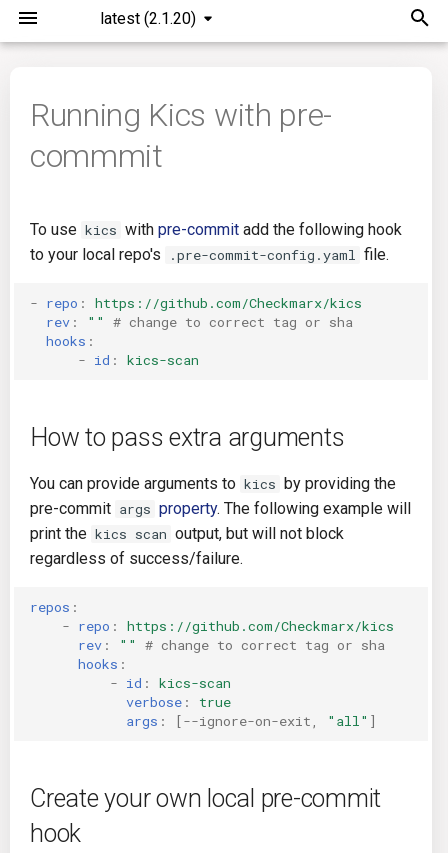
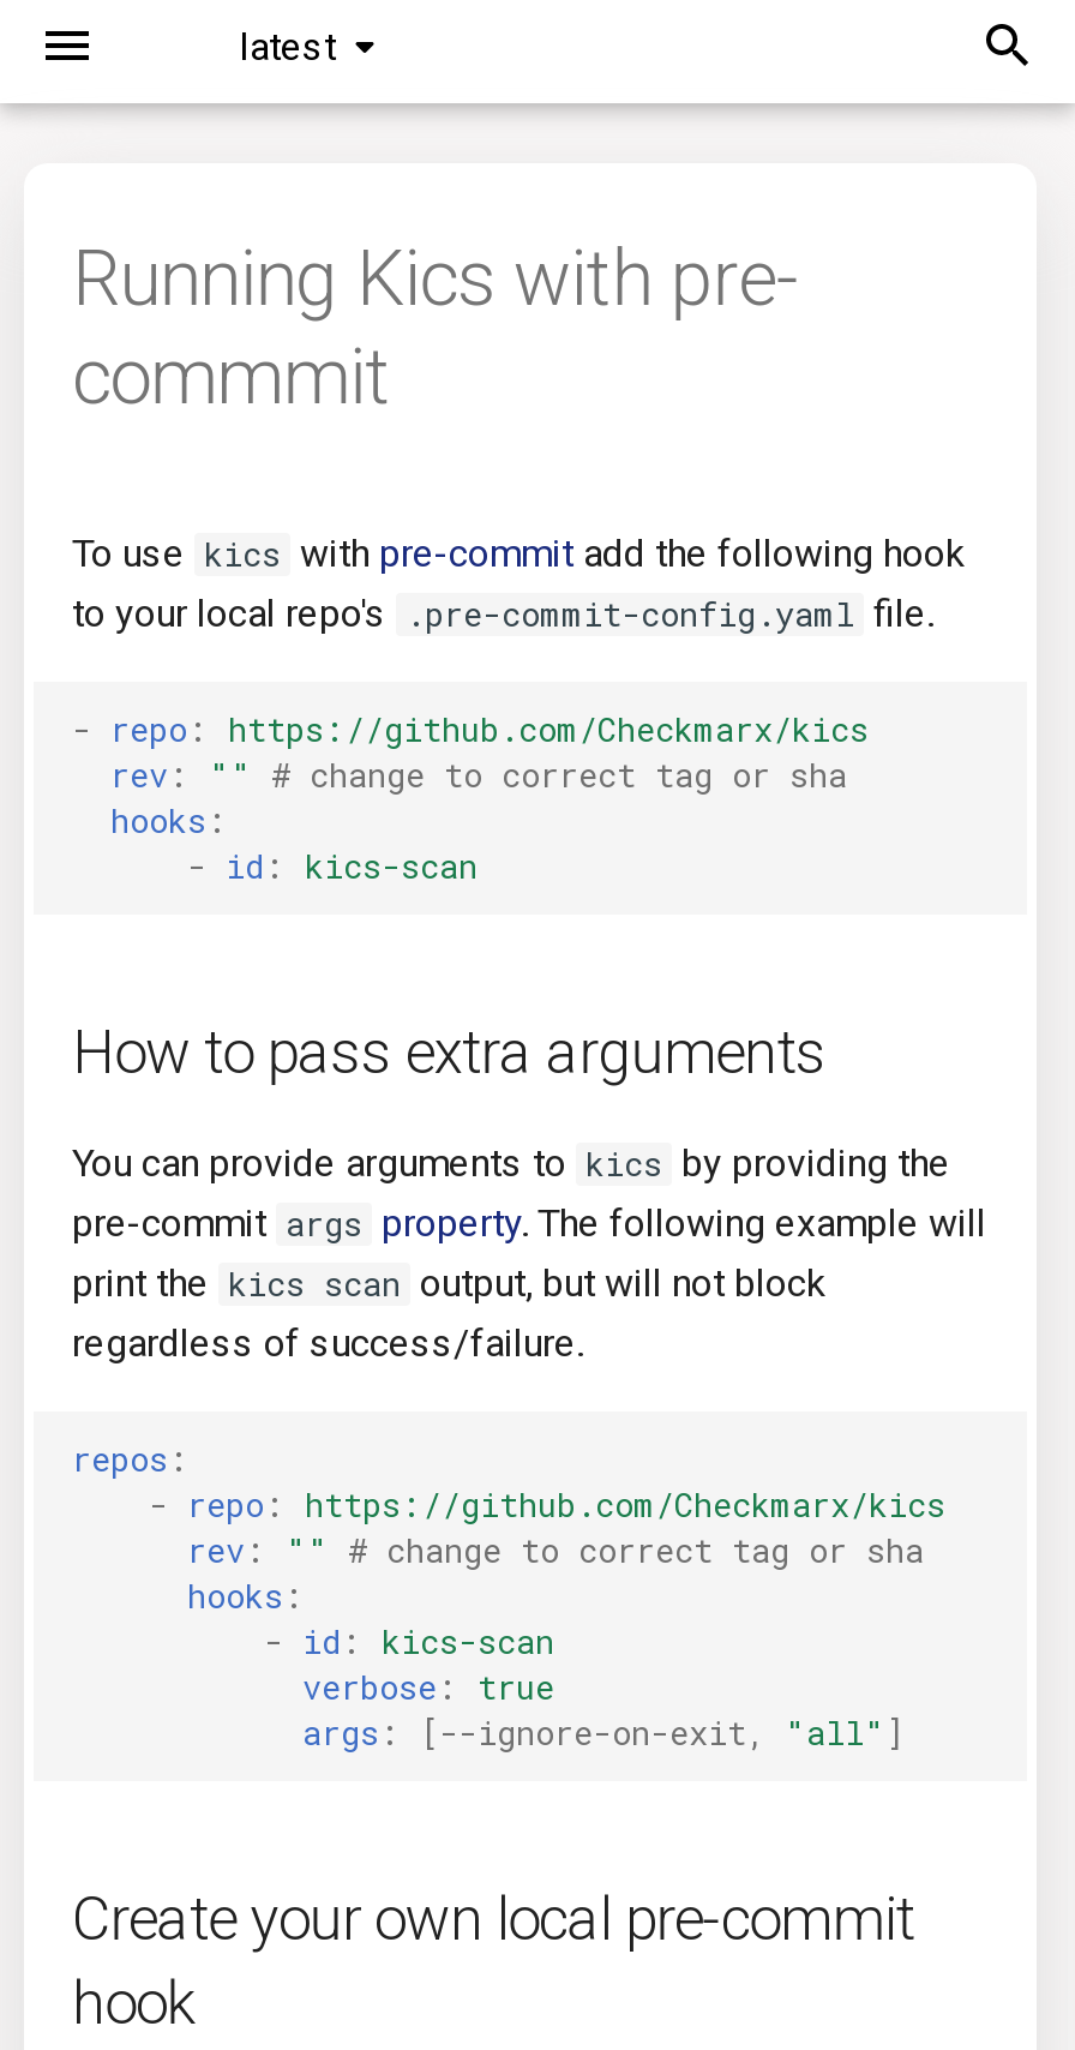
[100,9,196,28] latest (2.1.20) -> [240,24,336,70] latest

